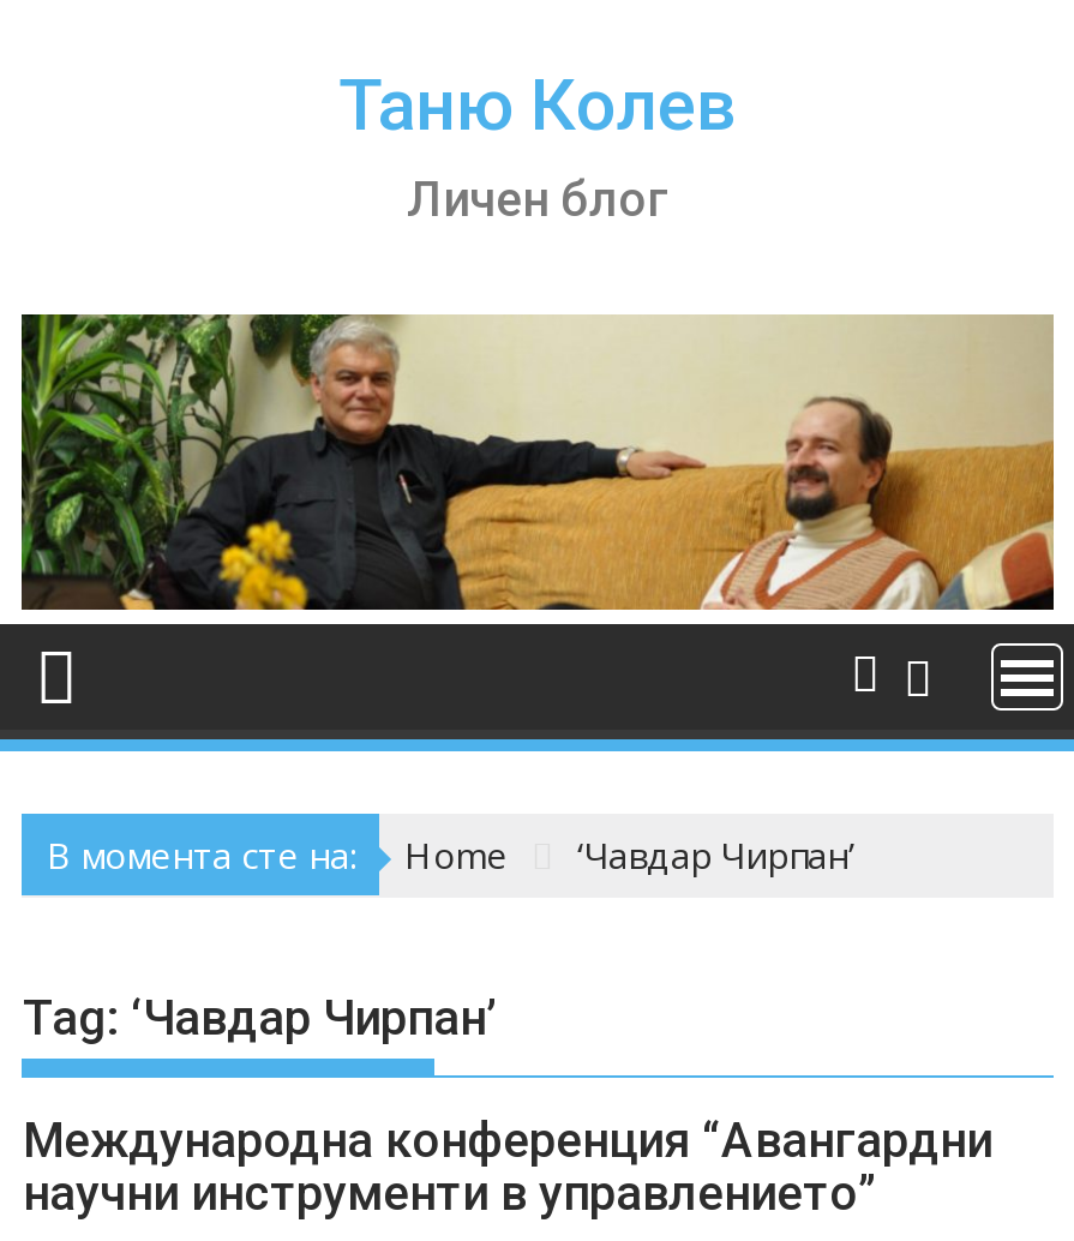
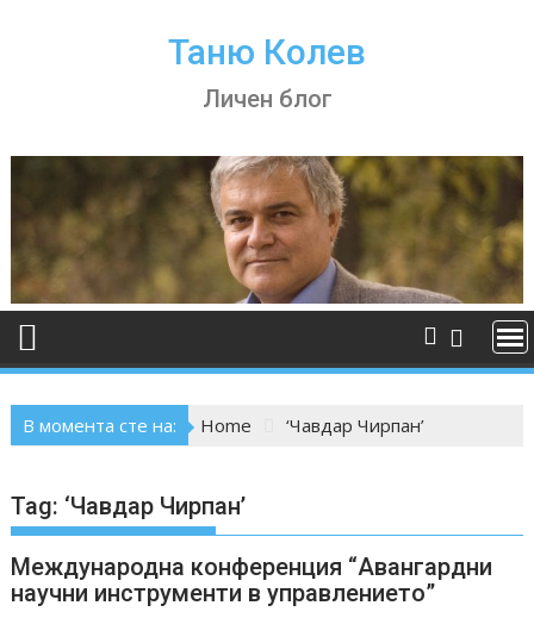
[22,312,1056,612] [image] -> [11,155,524,305] [image]

